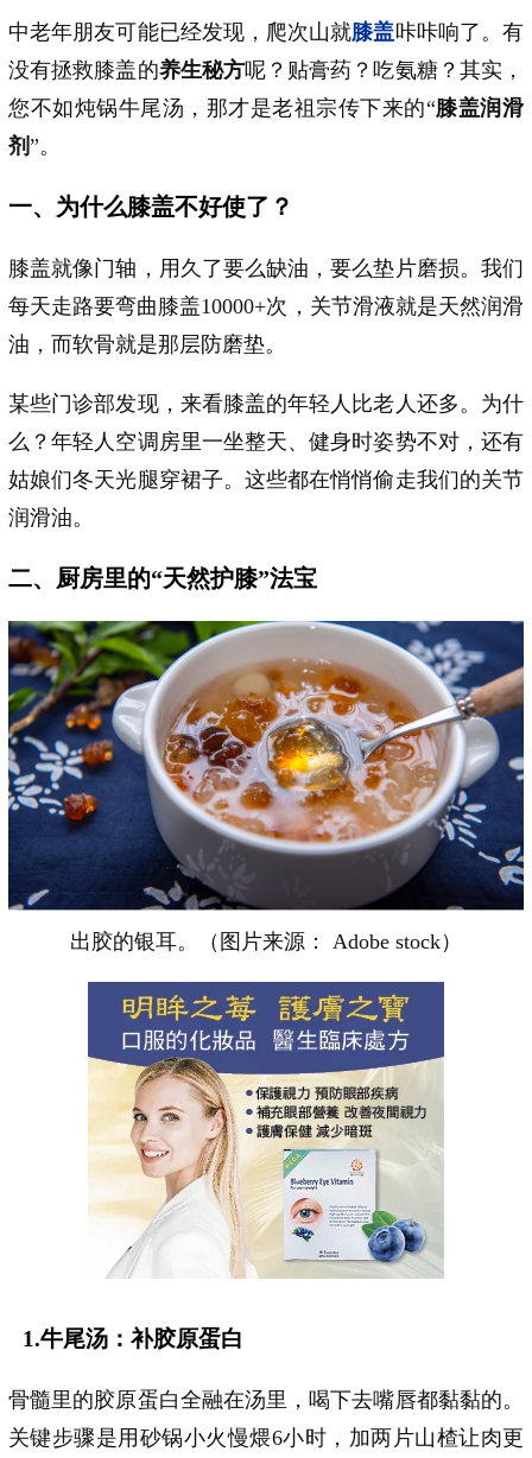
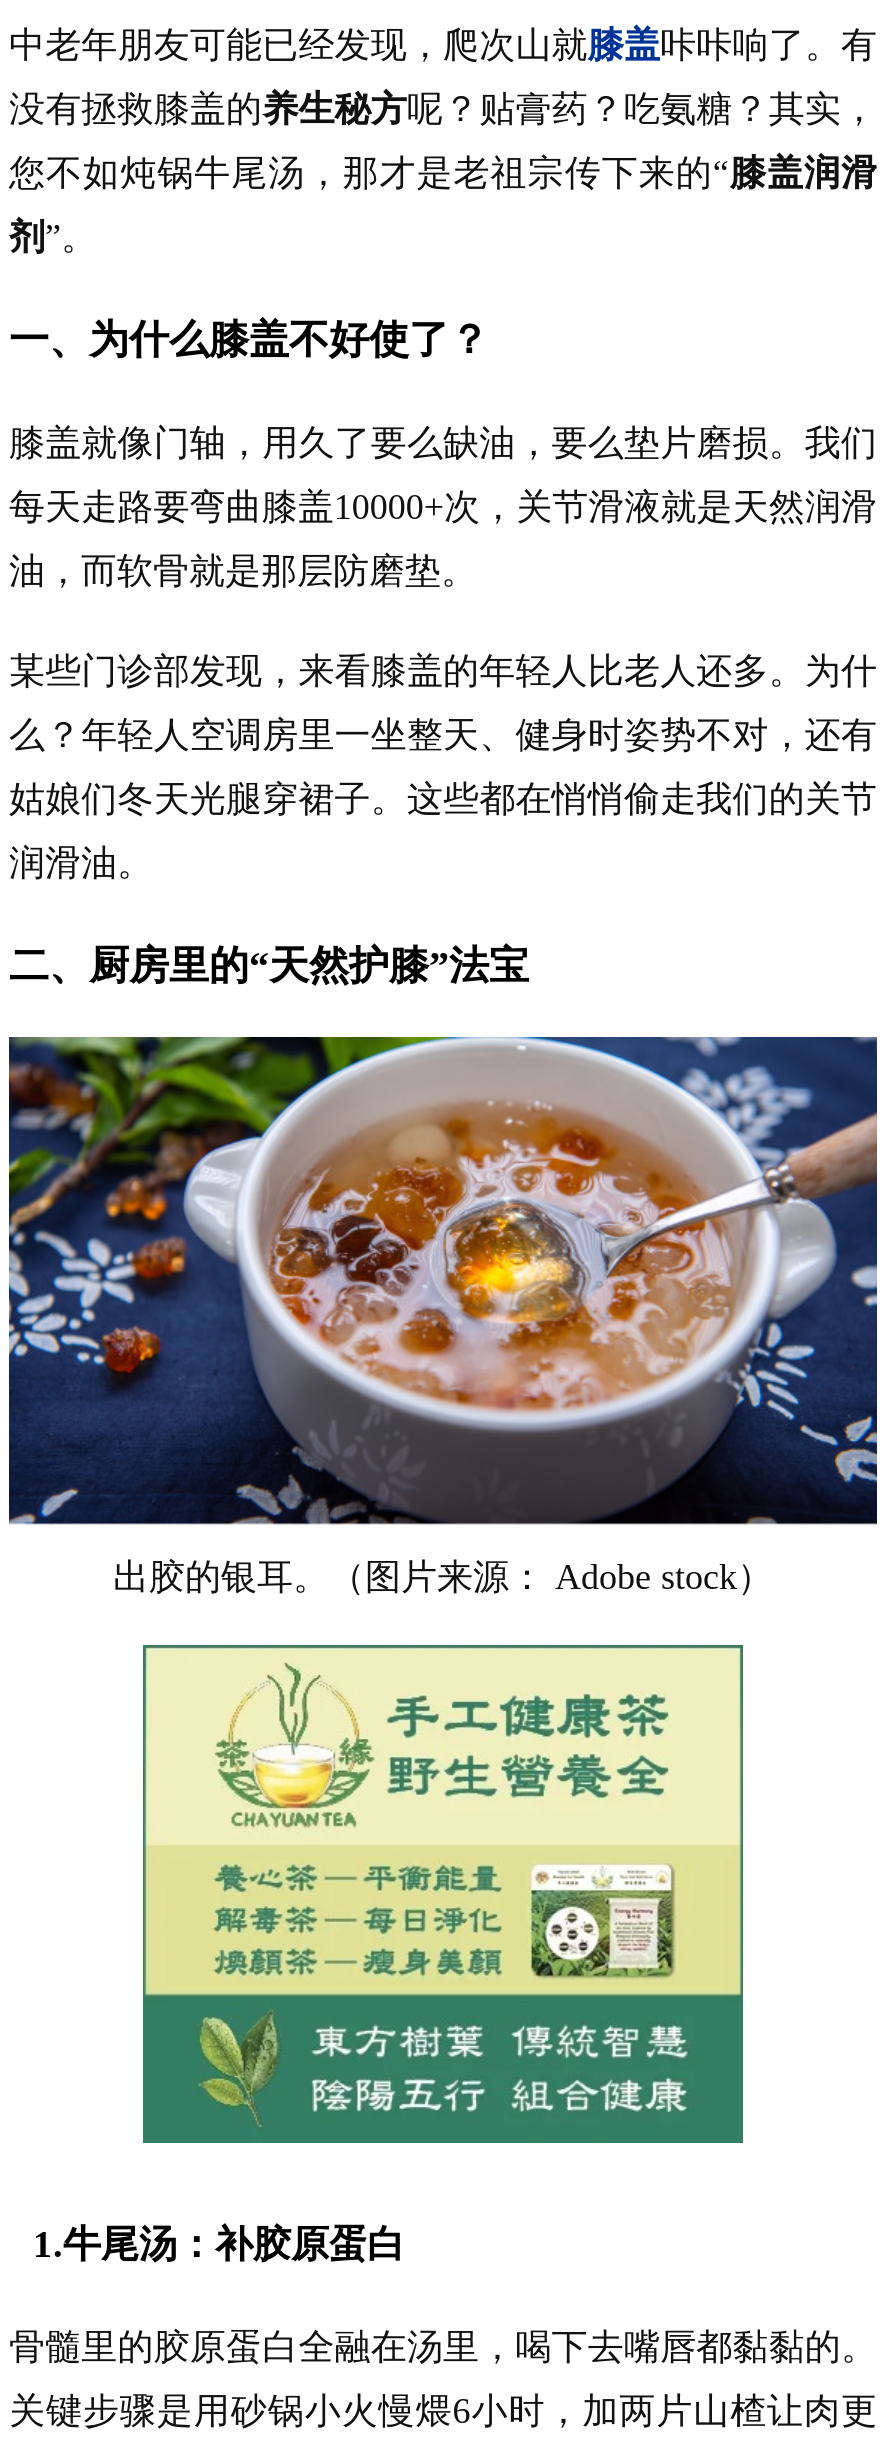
[88,982,444,1279] [image] -> [141,1645,745,2145] [image]

